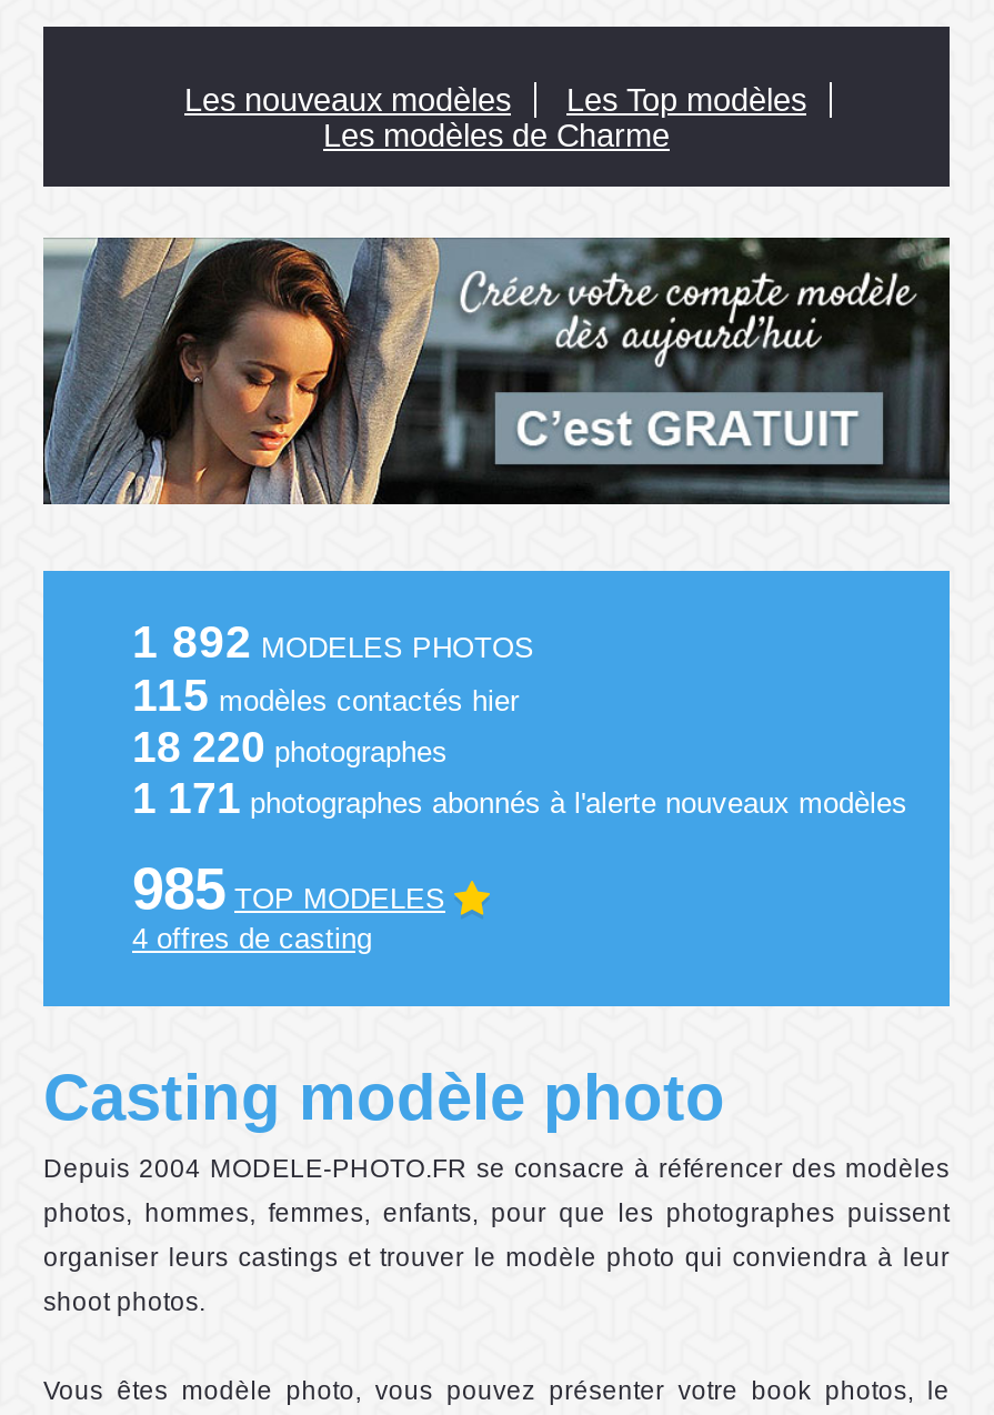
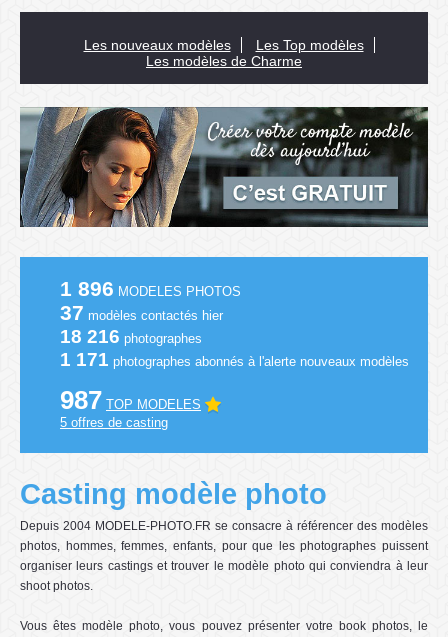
[132,615,534,666] 1 892 MODELES PHOTOS -> [60,277,241,300] 1 896 MODELES PHOTOS
[132,669,519,720] 115 modèles contactés hier -> [60,301,223,324] 37 modèles contactés hier
[132,722,448,771] 18 220 photographes -> [60,325,202,347] 18 216 photographes
[132,857,445,920] 985 TOP MODELES -> [60,386,201,414] 987 TOP MODELES
[132,922,372,955] 4 offres de casting -> [60,415,168,430] 5 offres de casting

